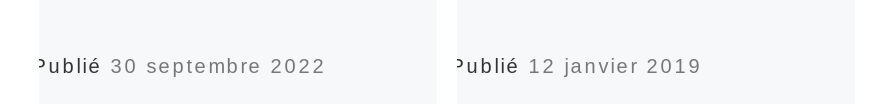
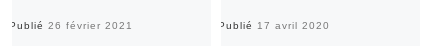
[32,55,326,77] Publié 30 septembre 2022 -> [9,20,133,31] Publié 26 février 2021
[450,55,702,77] Publié 12 janvier 2019 -> [218,20,330,31] Publié 17 avril 2020

